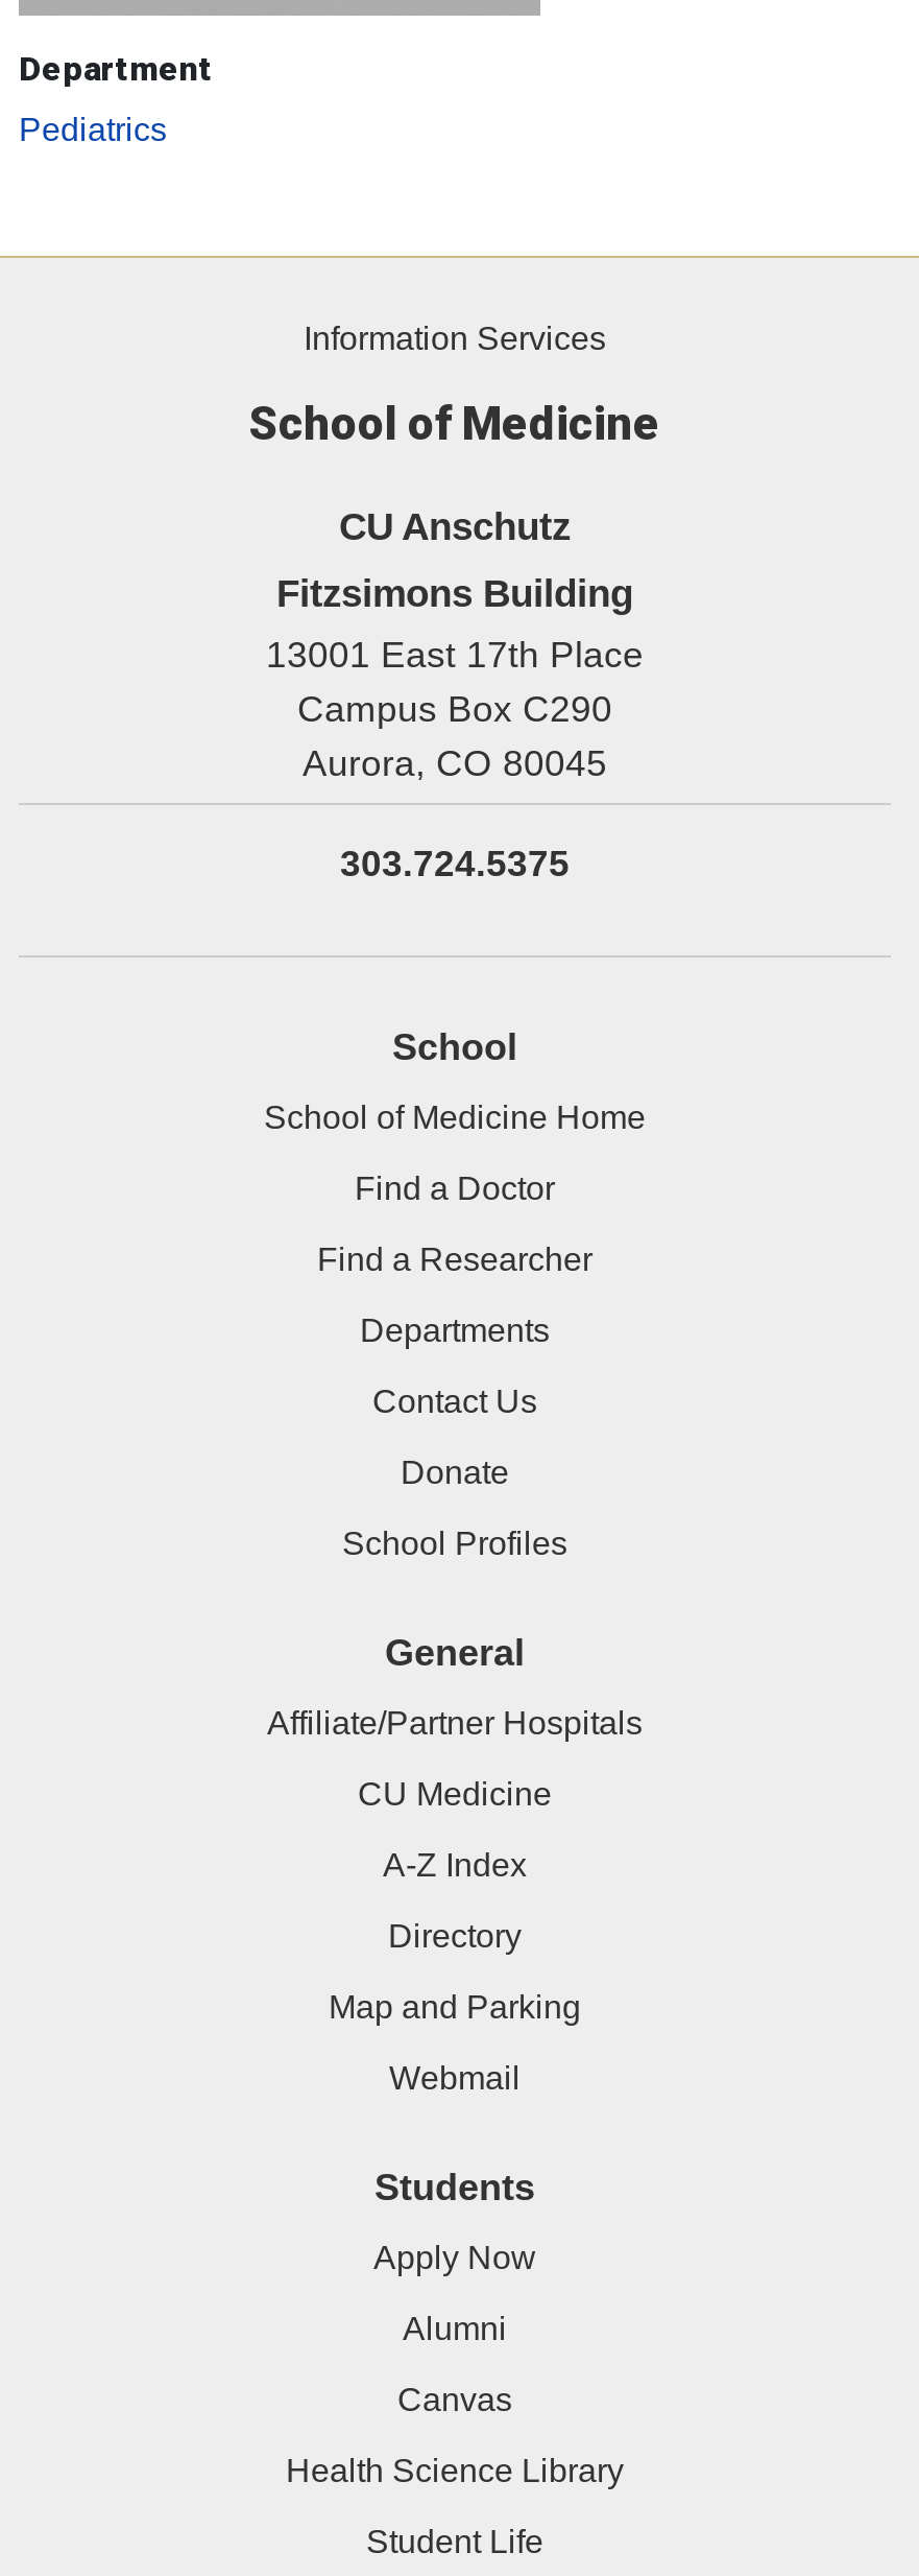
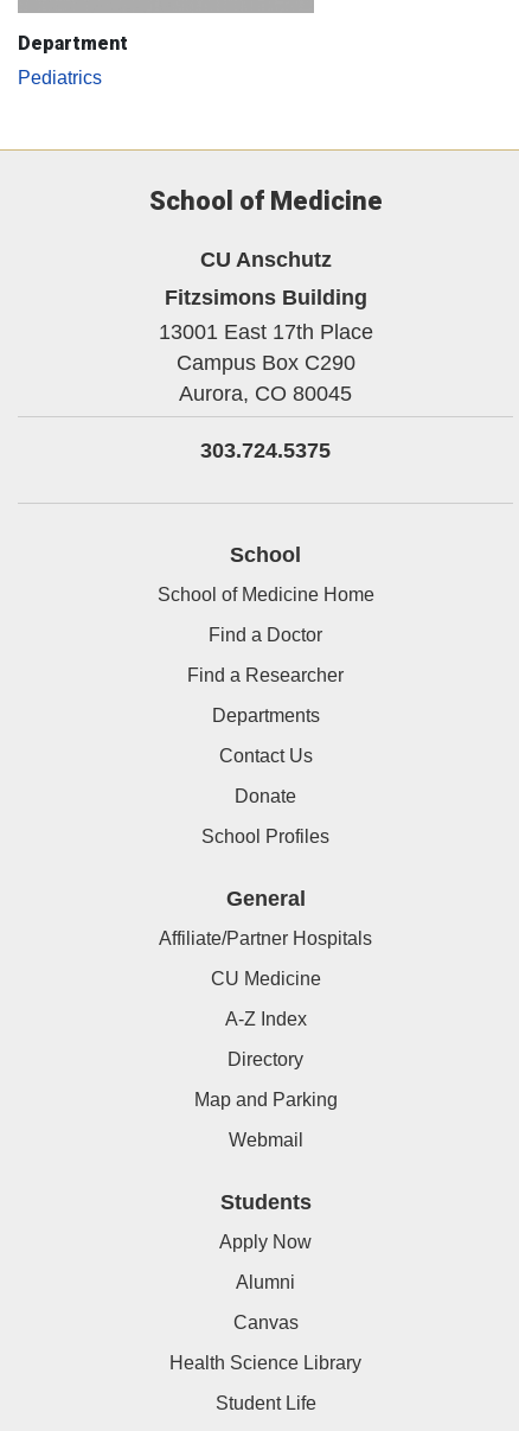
[304,322,606,357] Information Services -> none

